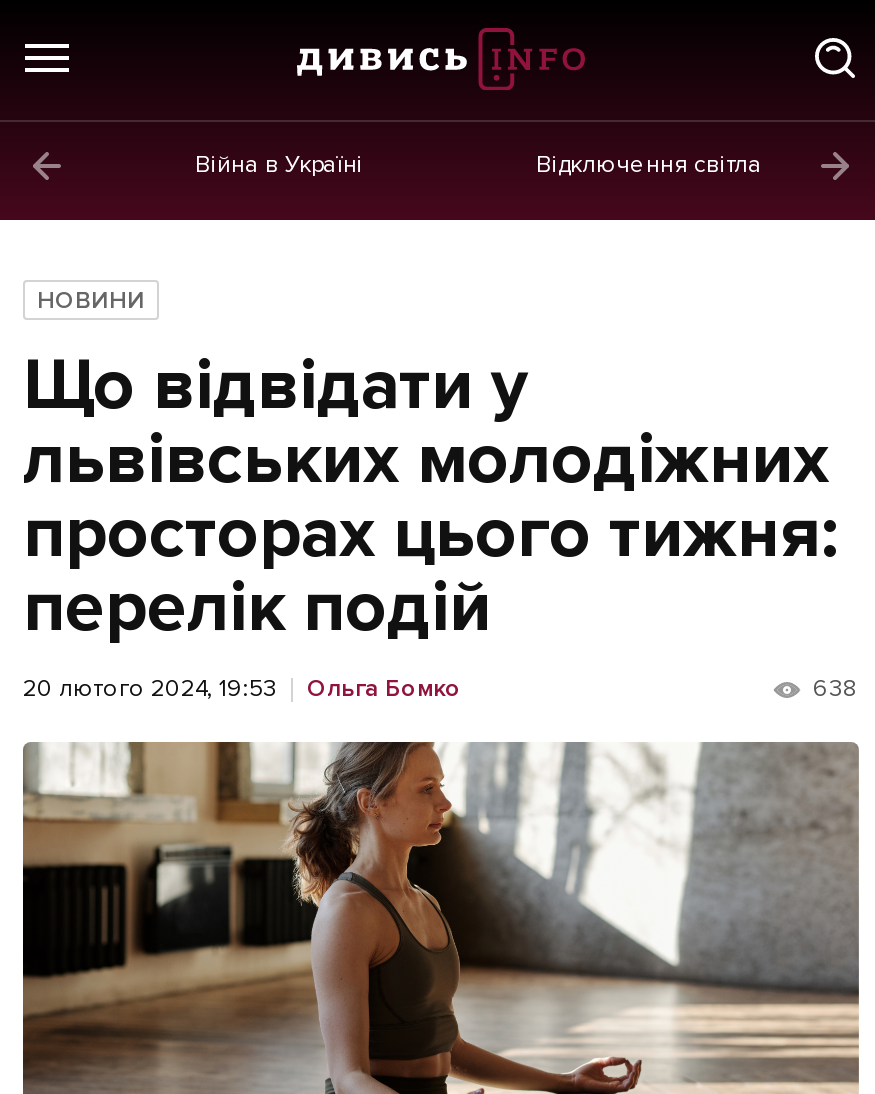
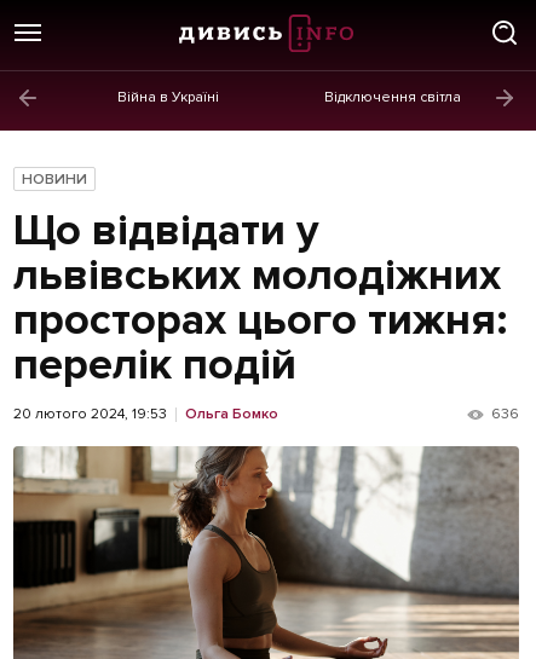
[813,674,859,704] 638 -> [491,405,519,423] 636

